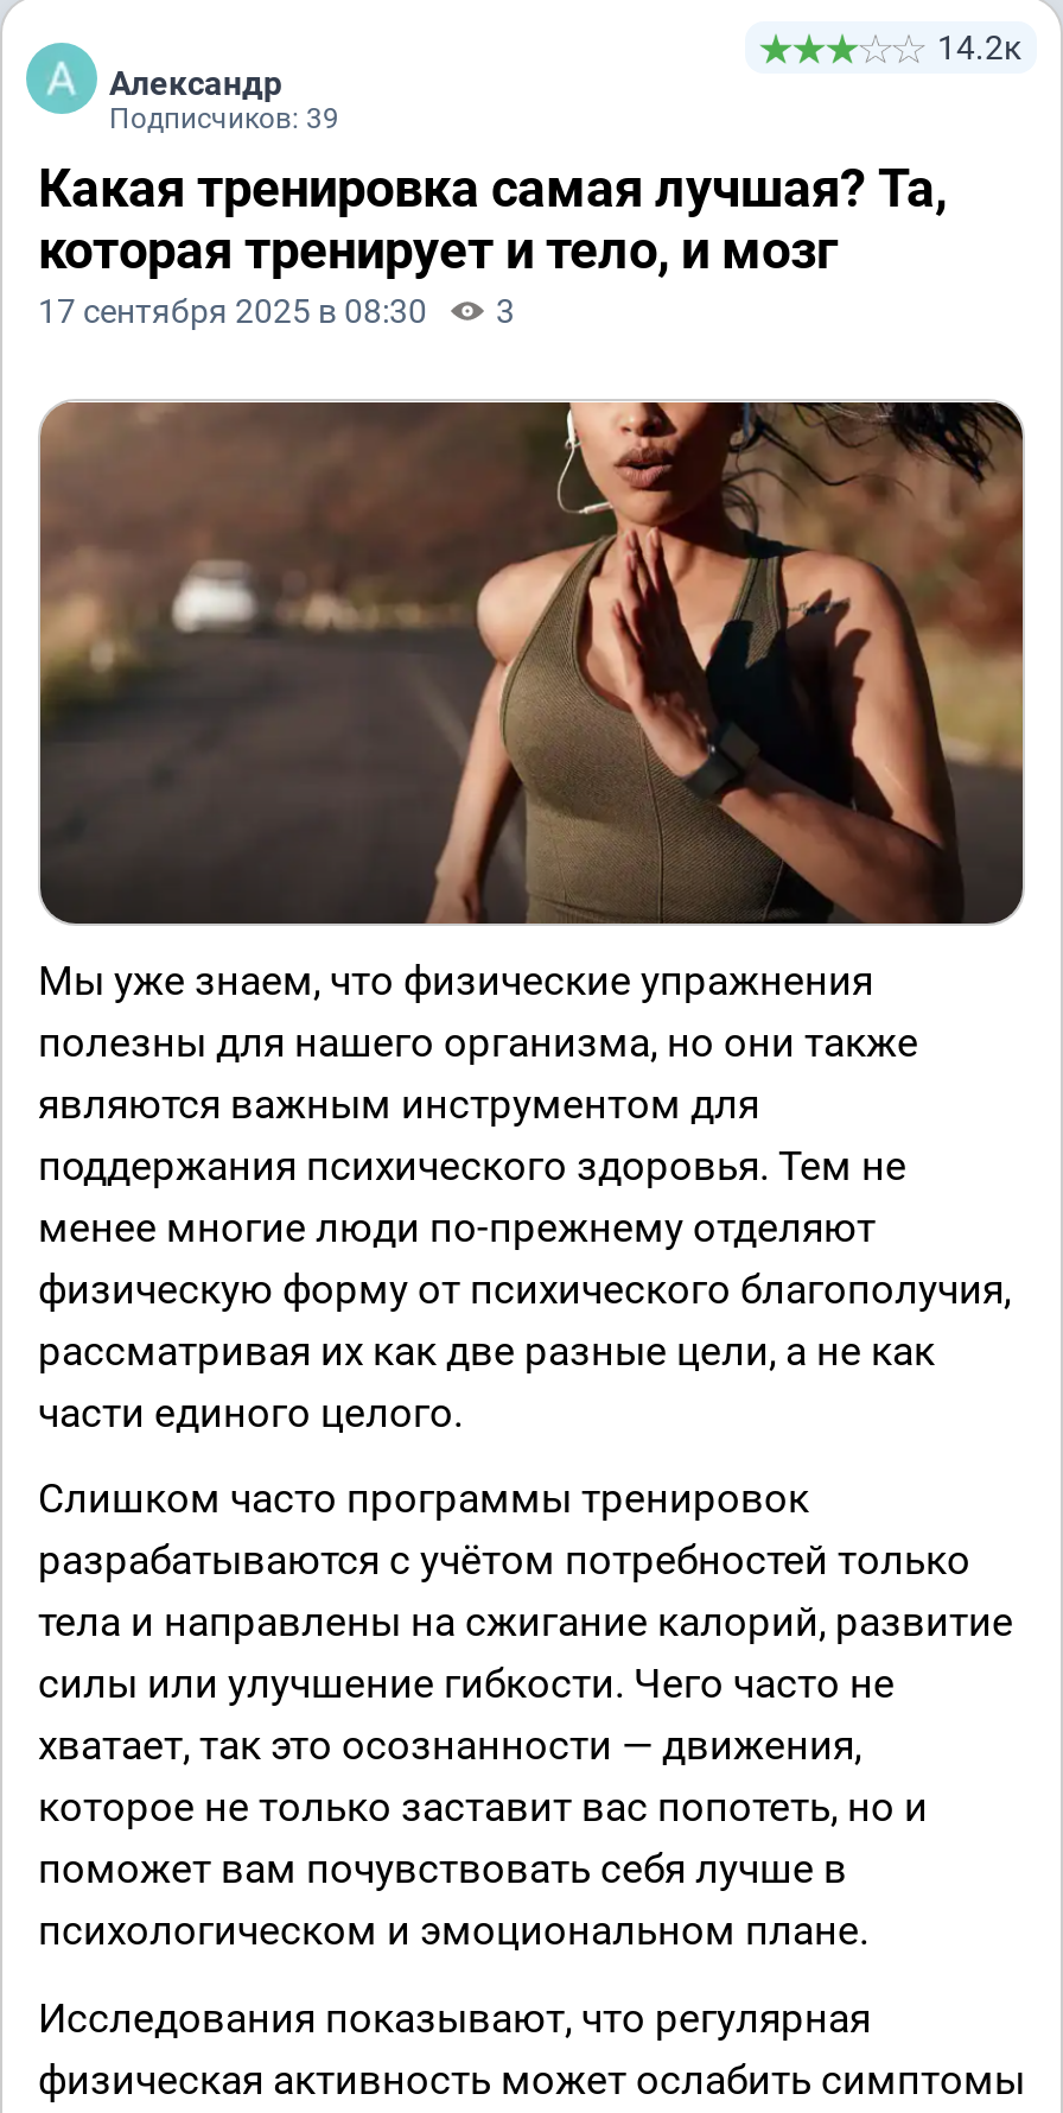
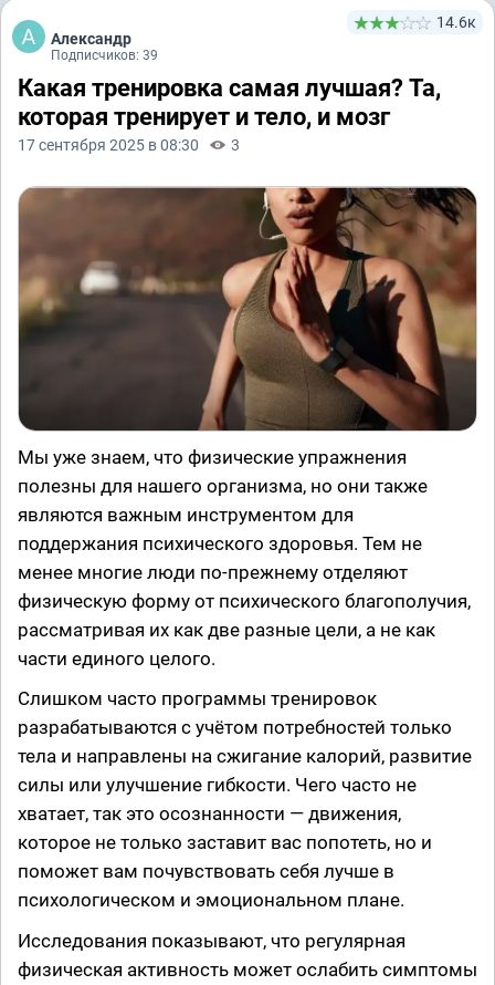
[937,28,1023,66] 14.2к -> [436,13,476,31] 14.6к

